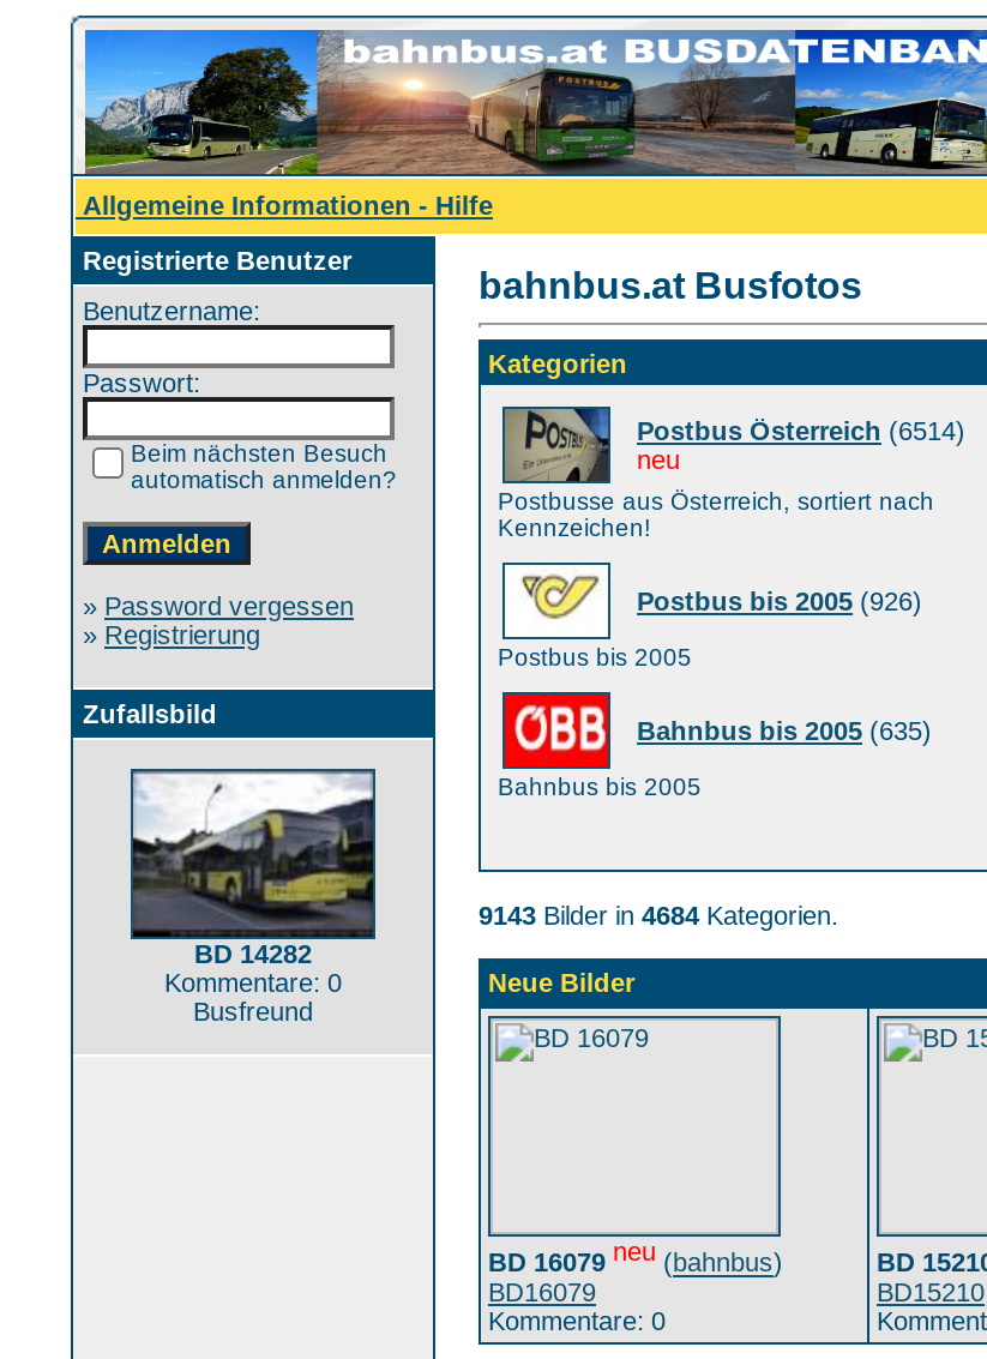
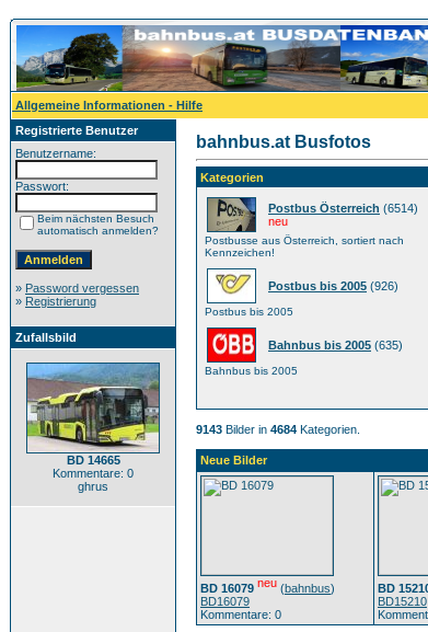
[107,769,399,968] [image] | BD 14282 -> [25,361,161,467] [image] | BD 14665
[193,997,313,1026] Busfreund -> [78,480,108,493] ghrus

